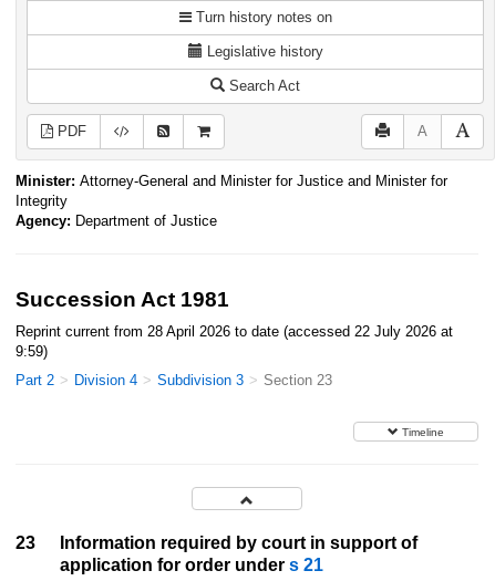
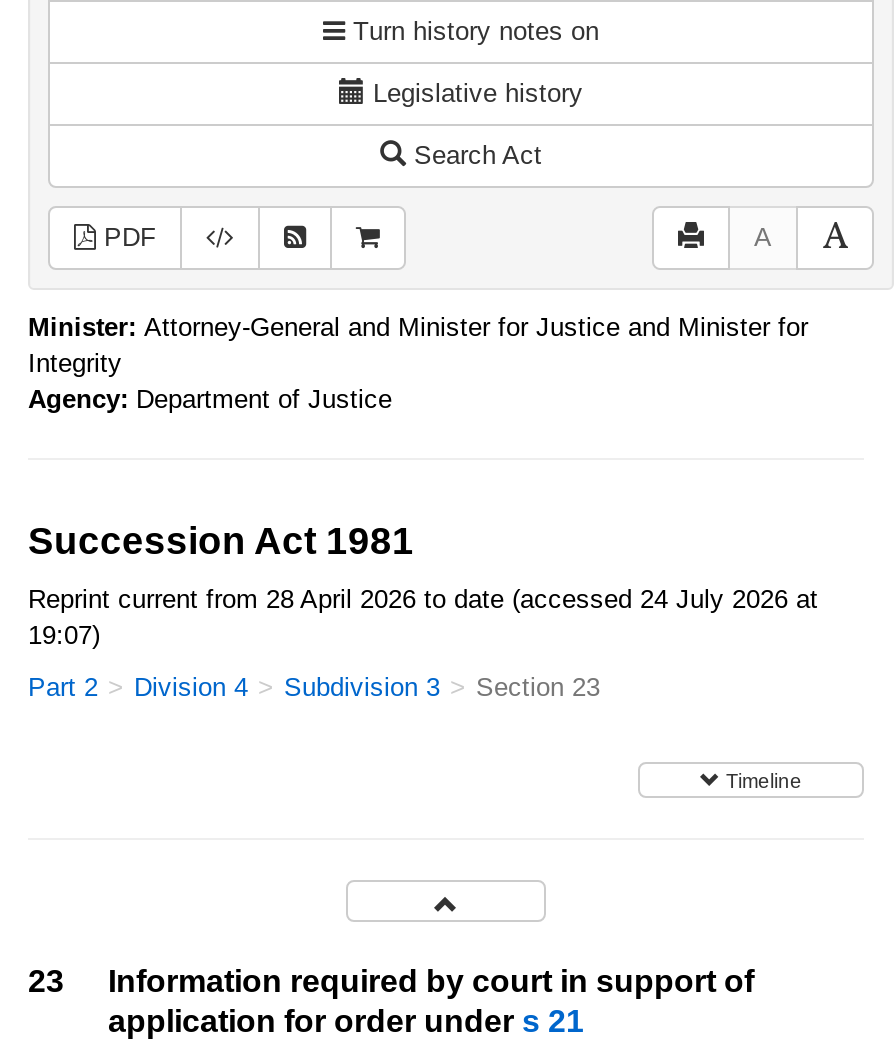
[16,323,453,340] Reprint current from 28 April 2026 to date (accessed 22 July 2026 at -> [28,584,818,614] Reprint current from 28 April 2026 to date (accessed 24 July 2026 at
[16,343,48,360] 9:59) -> [28,620,100,650] 19:07)

